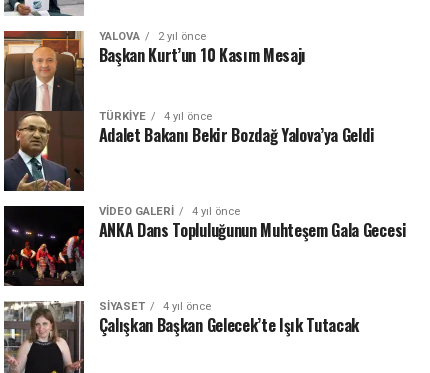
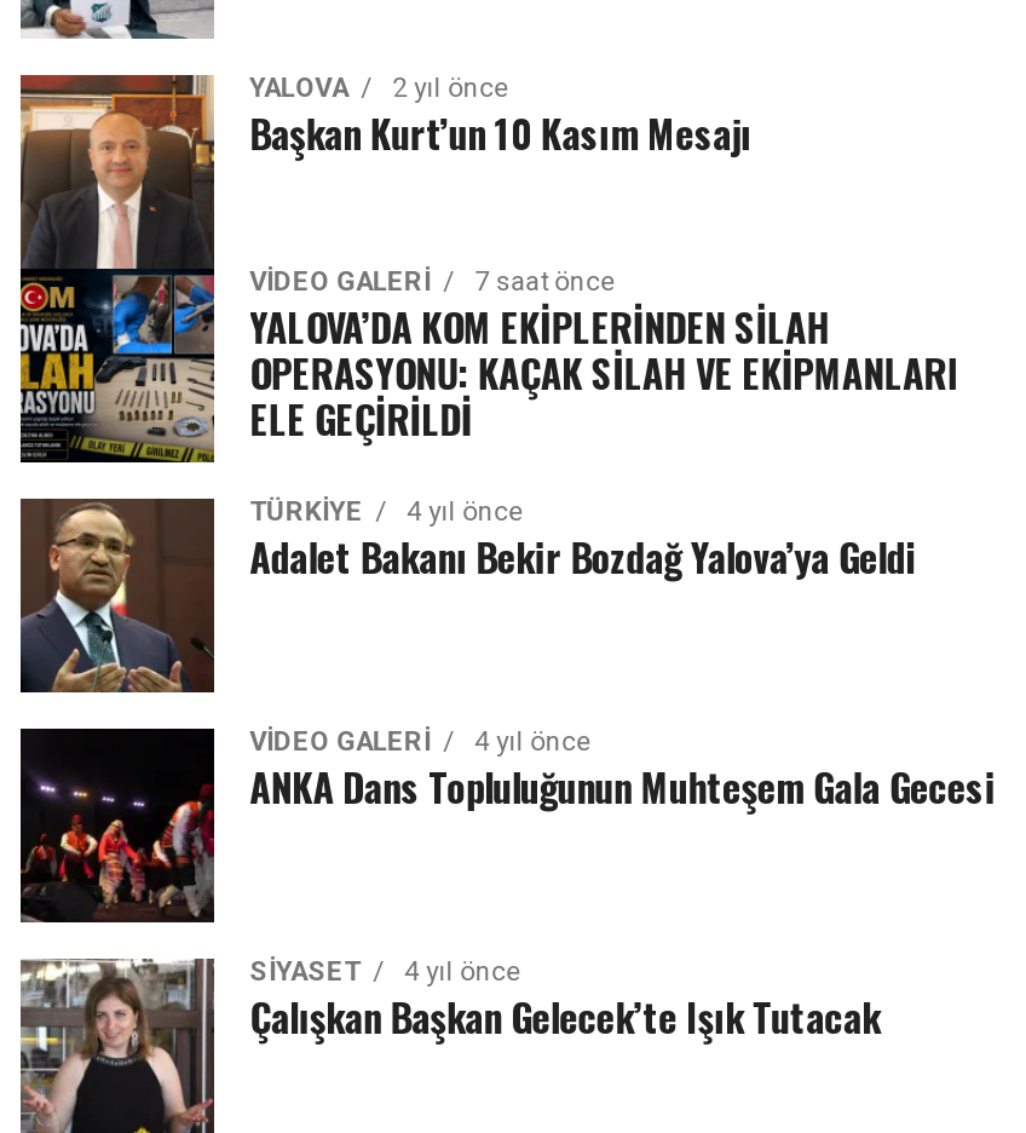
none -> [21,267,958,465] [image] | VIDEO GALERI | 7 saat önce | YALOVA’DA KOM EKİPLERİNDEN SİLAH | OPERASYONU: KAÇAK SİLAH VE EKİPMANLARI | ELE GEÇİRİLDİ

